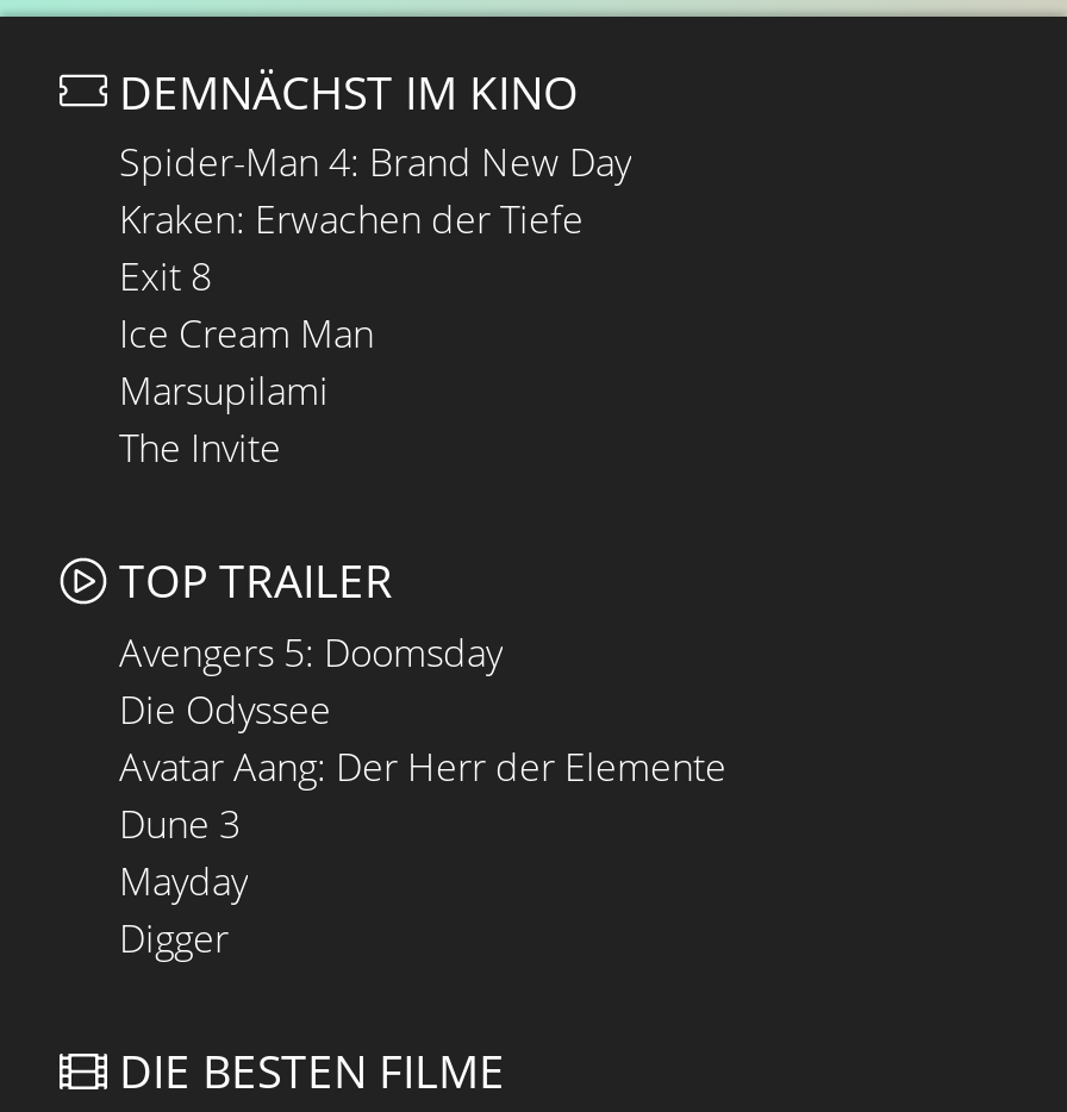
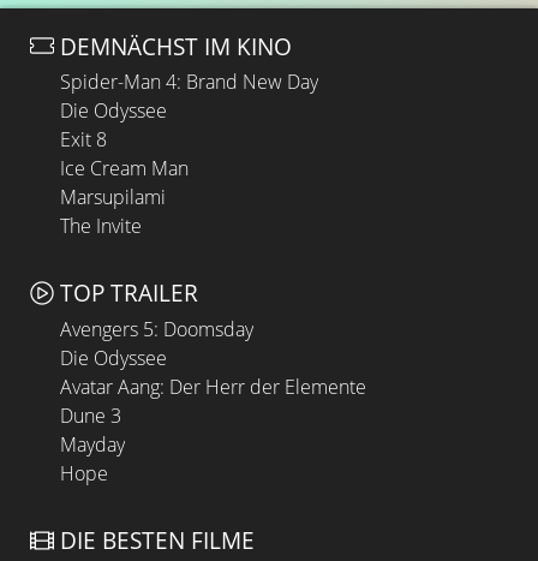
[119,194,584,246] Kraken: Erwachen der Tiefe -> [60,98,167,124] Die Odyssee
[119,912,229,965] Digger -> [60,460,108,487] Hope

